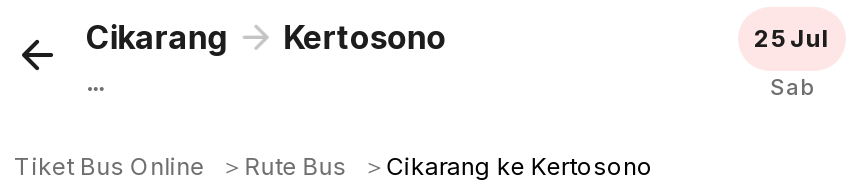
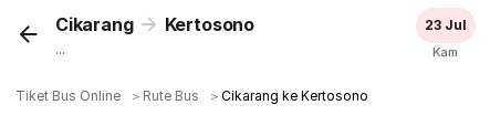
[754,23,830,53] 25 Jul -> [425,17,467,33] 23 Jul
[770,73,814,101] Sab -> [433,44,458,60] Kam

